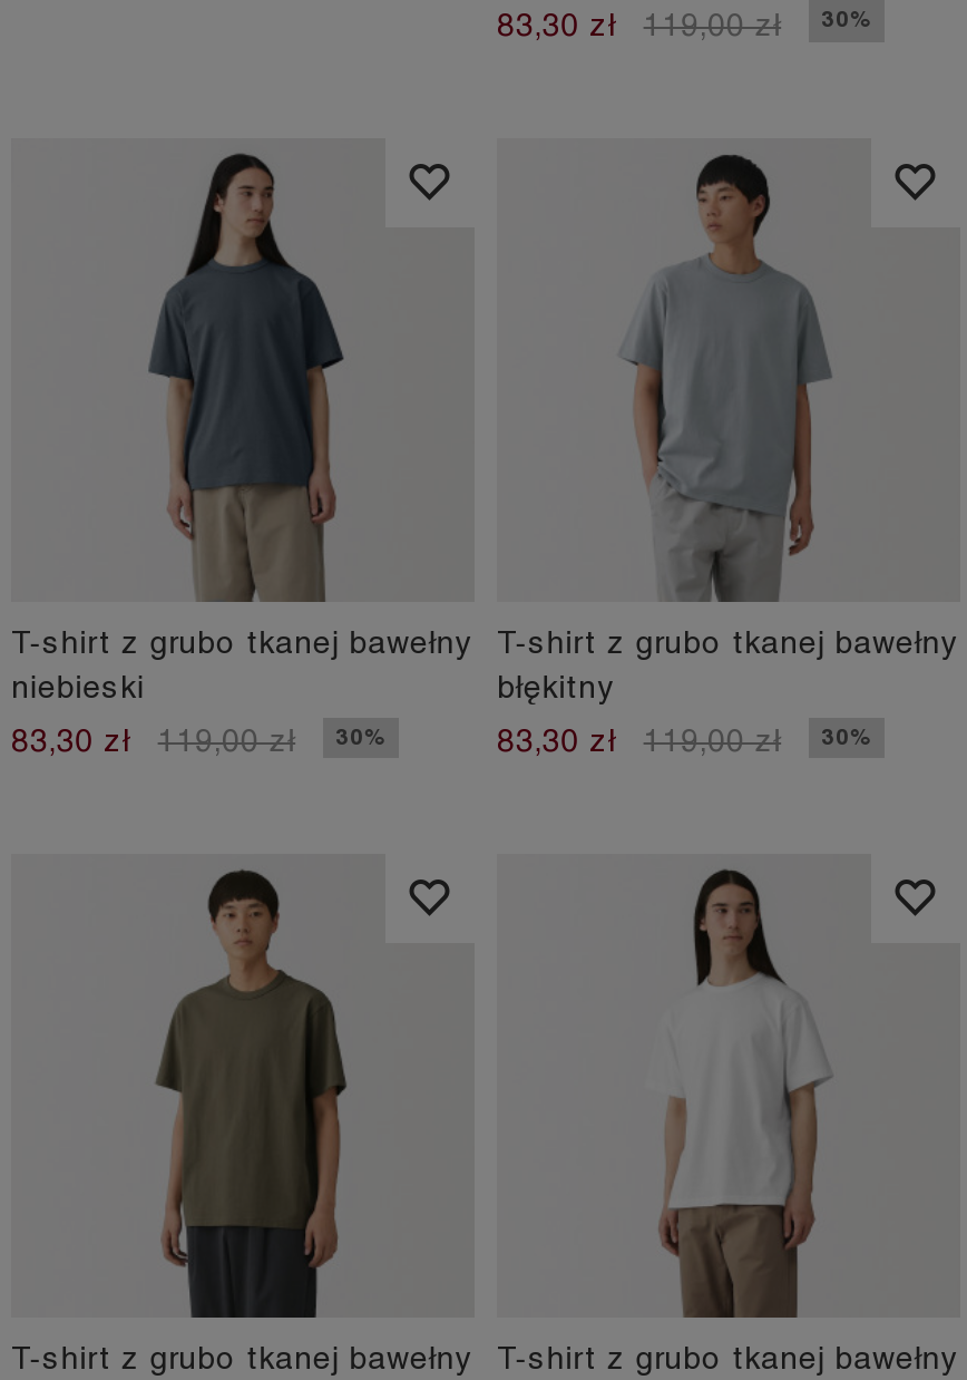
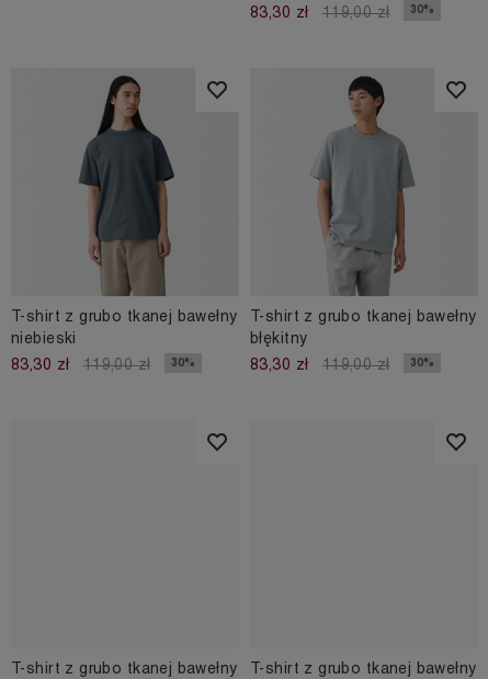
[154,867,350,1320] [image] -> none
[655,865,836,1320] [image] -> none

